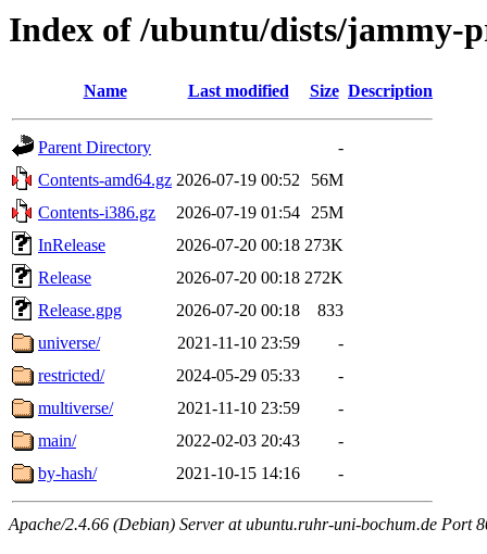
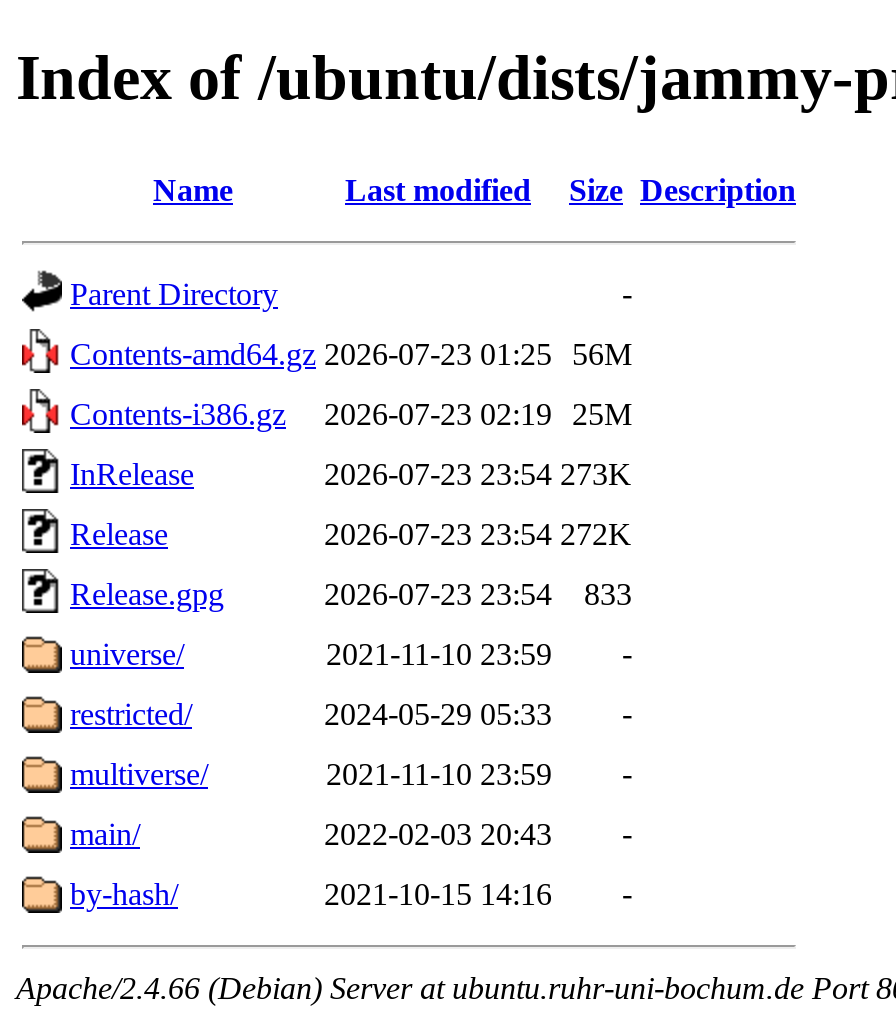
[38,170,344,189] Contents-amd64.gz 2026-07-19 00:52 56M -> [70,337,632,371] Contents-amd64.gz 2026-07-23 01:25 56M
[38,203,344,221] Contents-i386.gz 2026-07-19 01:54 25M -> [70,397,632,431] Contents-i386.gz 2026-07-23 02:19 25M
[176,236,344,254] 2026-07-20 00:18 273K -> [324,457,632,491] 2026-07-23 23:54 273K
[176,268,344,287] 2026-07-20 00:18 272K -> [324,517,632,551] 2026-07-23 23:54 272K
[176,301,344,319] 2026-07-20 00:18 833 -> [324,577,632,611] 2026-07-23 23:54 833

